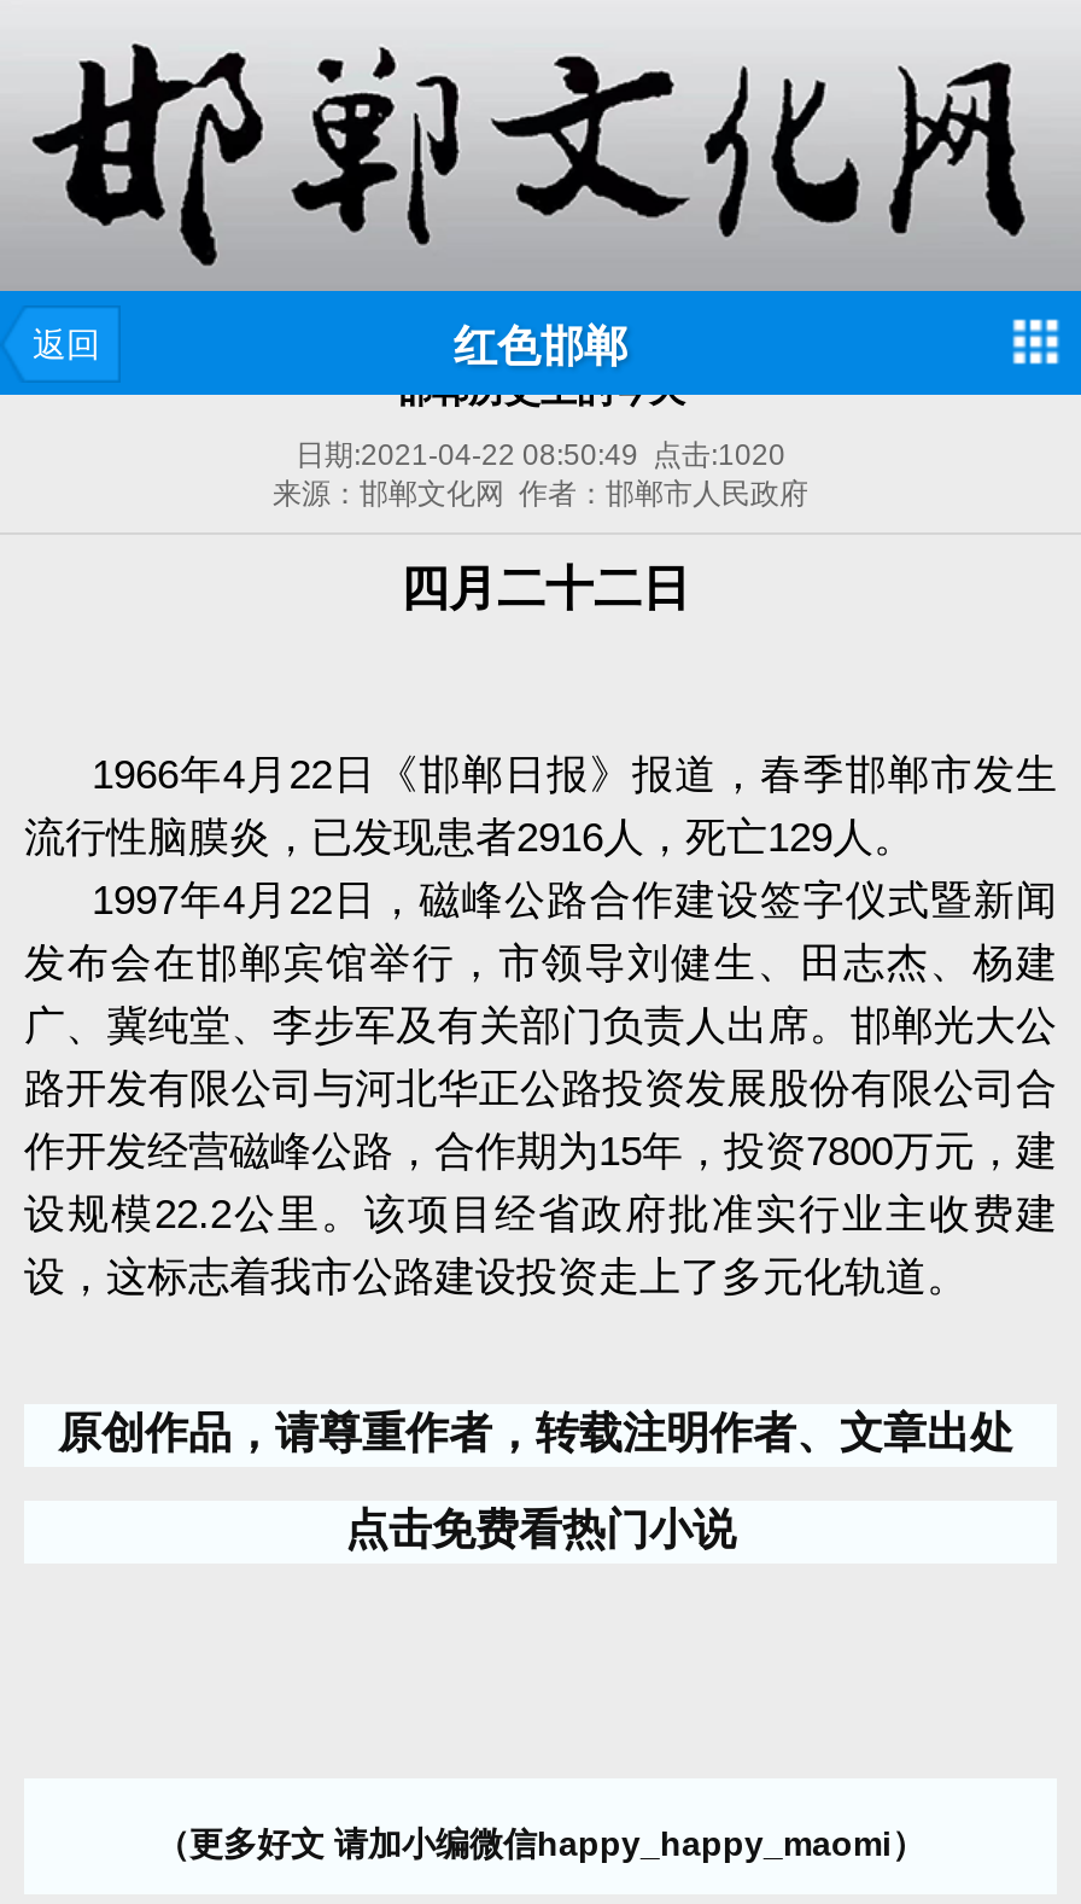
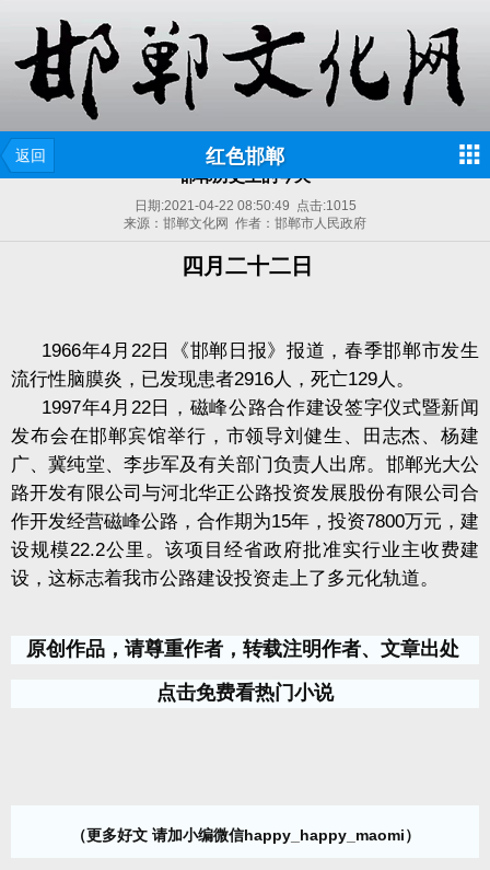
[296,438,785,472] 日期:2021-04-22 08:50:49点击:1020 -> [134,198,356,213] 日期:2021-04-22 08:50:49点击:1015

